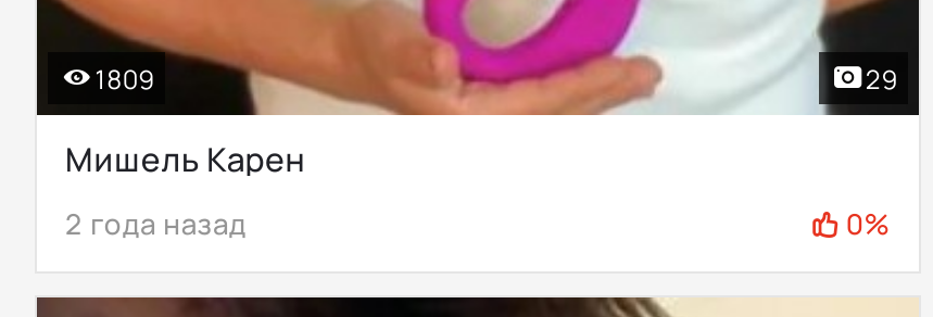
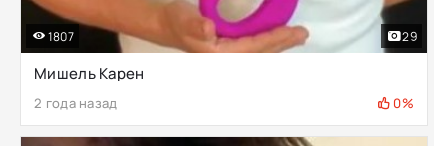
[95,60,154,97] 1809 -> [48,27,74,44] 1807

